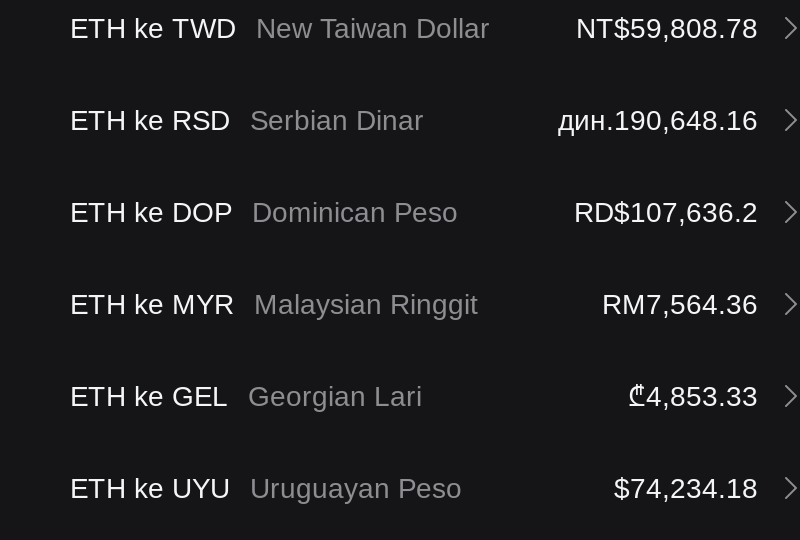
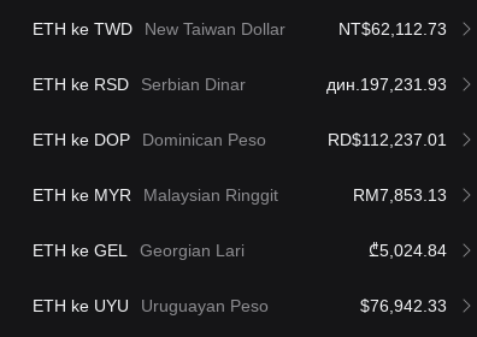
[576,12,758,44] NT$59,808.78 -> [338,19,447,38] NT$62,112.73
[558,104,758,136] дин.190,648.16 -> [326,74,447,94] дин.197,231.93
[574,196,758,228] RD$107,636.2 -> [328,130,447,149] RD$112,237.01
[602,288,758,320] RM7,564.36 -> [353,185,447,204] RM7,853.13
[628,380,758,412] ₾4,853.33 -> [369,240,447,260] ₾5,024.84
[614,472,758,504] $74,234.18 -> [360,296,447,315] $76,942.33

